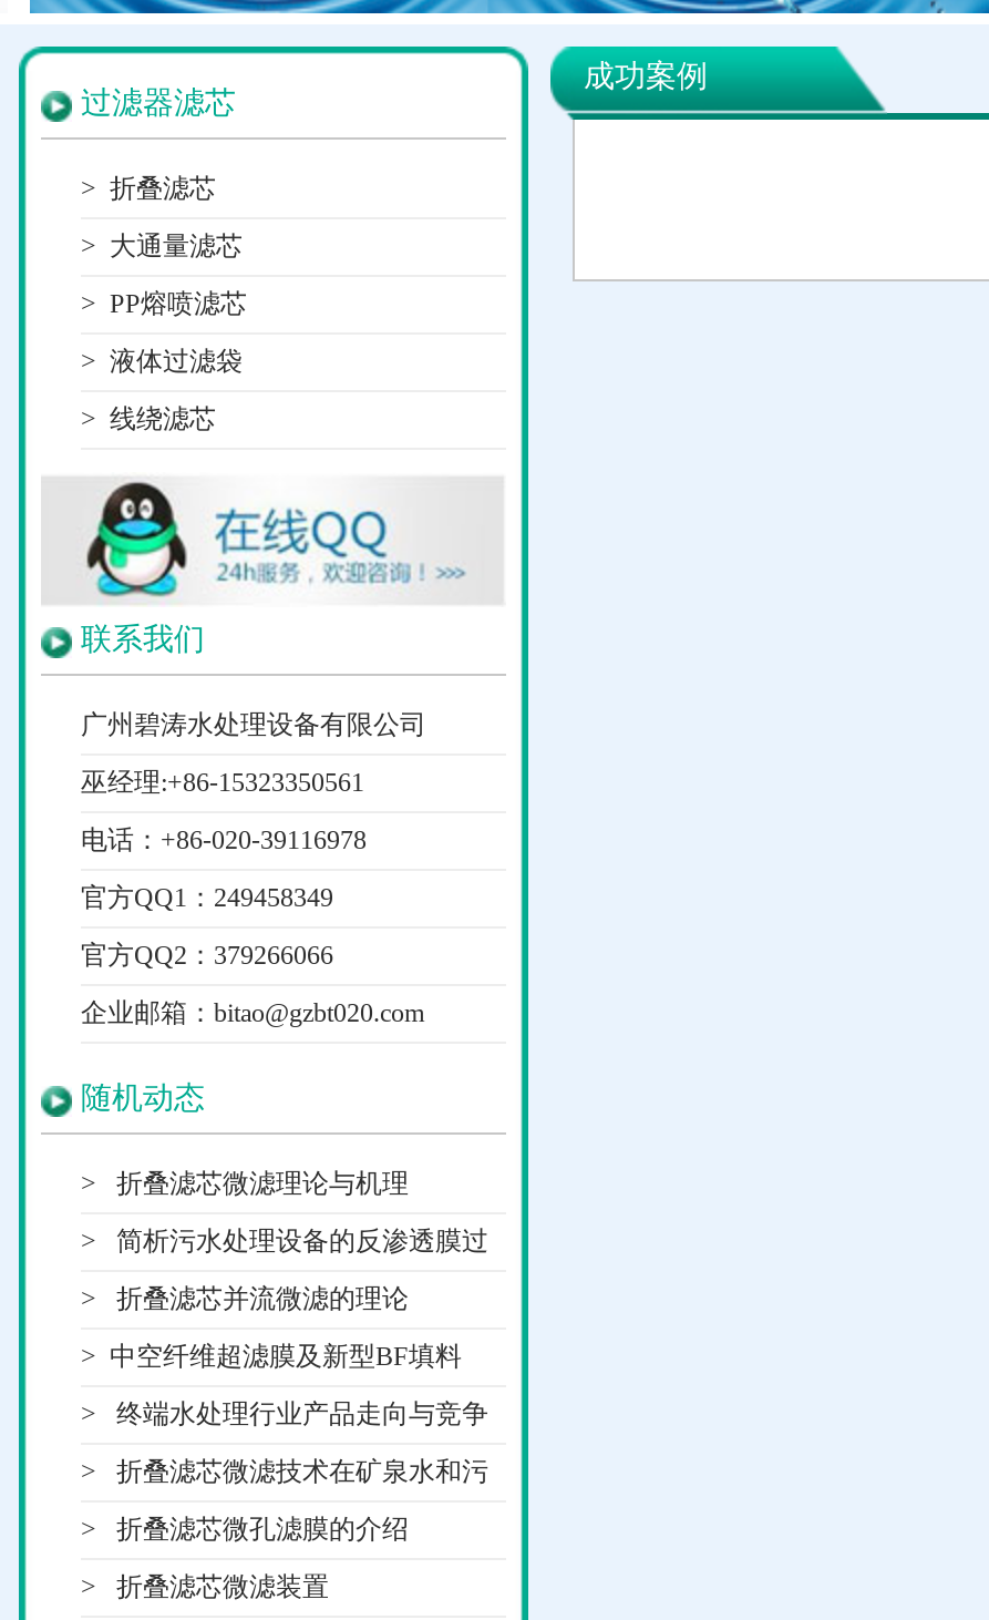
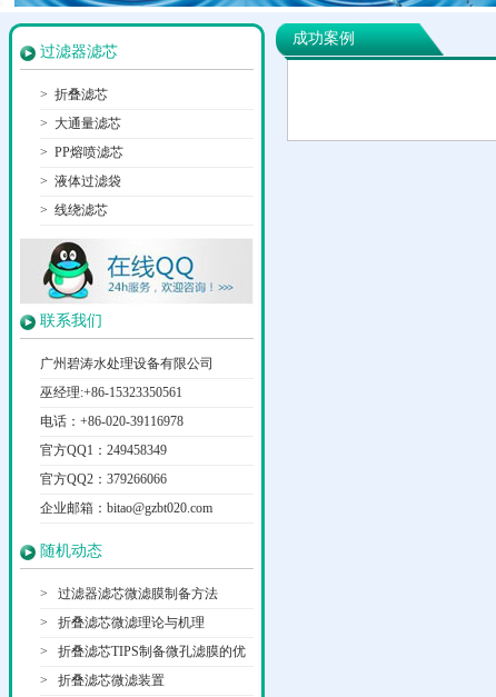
none -> [40,586,218,601] > 过滤器滤芯微滤膜制备方法
moved [81,1168,409,1199] -> [40,615,205,630]: > 折叠滤芯微滤理论与机理
[81,1226,488,1545] > 简析污水处理设备的反渗透膜过 | > 折叠滤芯并流微滤的理论 | > 中空纤维超滤膜及新型BF填料 | > 终端水处理行业产品走向与竞争 | > 折叠滤芯微滤技术在矿泉水和污 | > 折叠滤芯微孔滤膜的介绍 -> [40,644,246,659] > 折叠滤芯TIPS制备微孔滤膜的优

